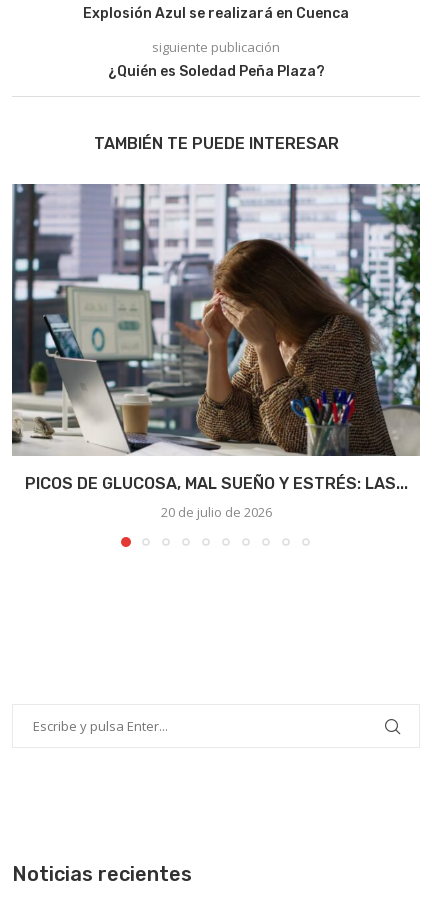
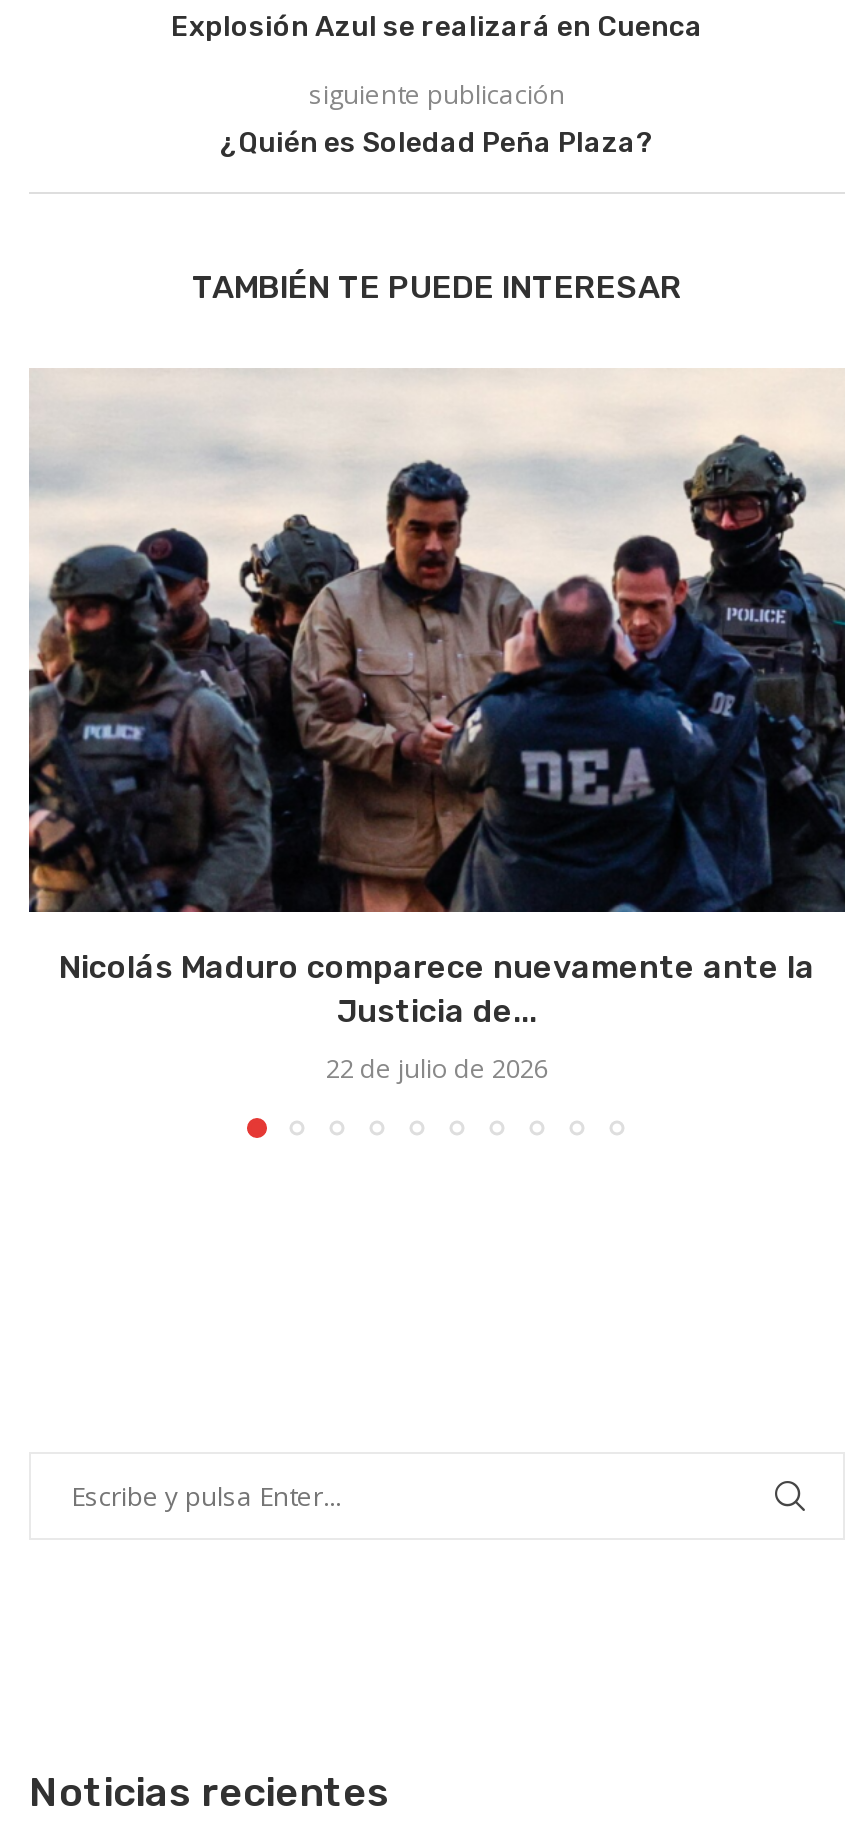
[11,183,421,493] [image] | PICOS DE GLUCOSA, MAL SUEÑO Y ESTRÉS: LAS... -> [29,370,845,1030] [image] | Nicolás Maduro comparece nuevamente ante la | Justicia de...
[160,503,271,521] 20 de julio de 2026 -> [326,1050,548,1086] 22 de julio de 2026

